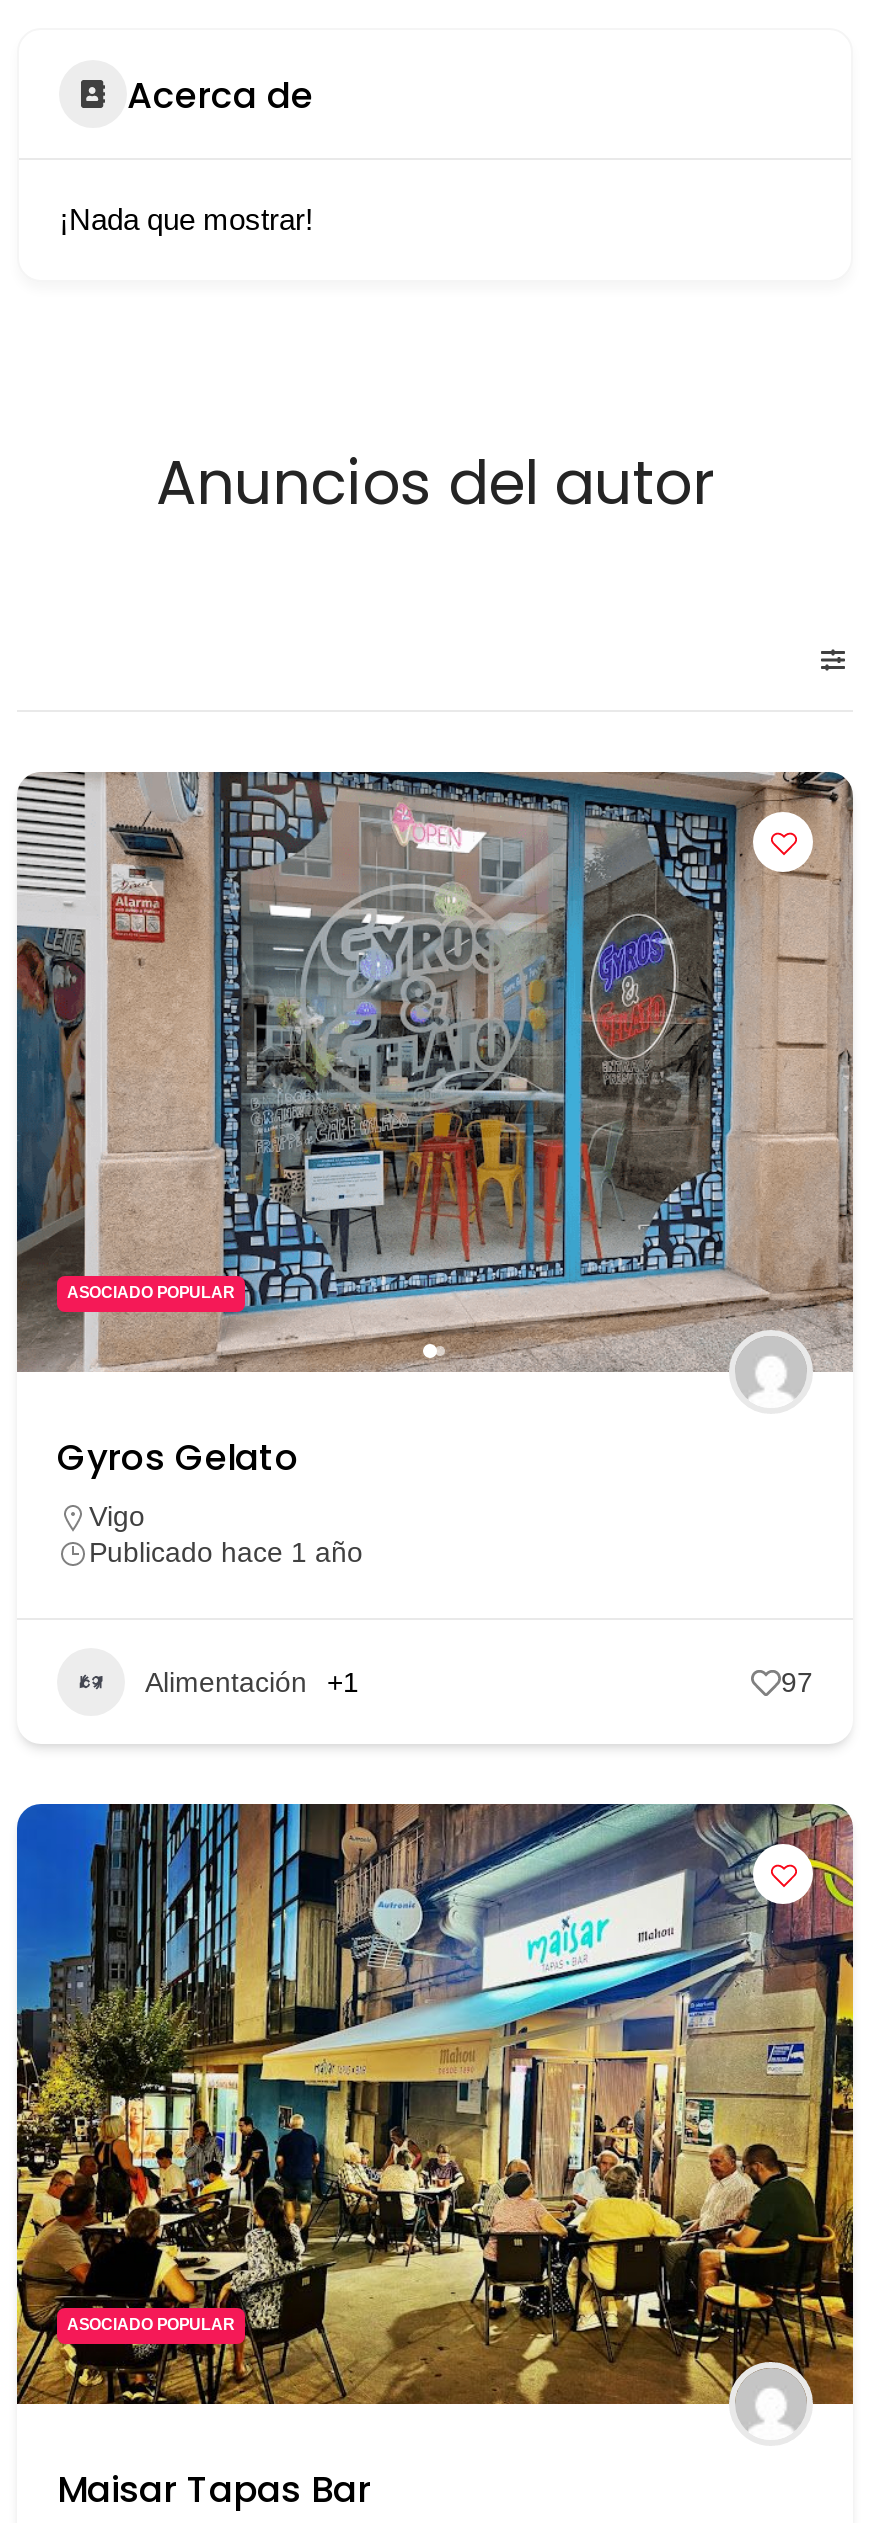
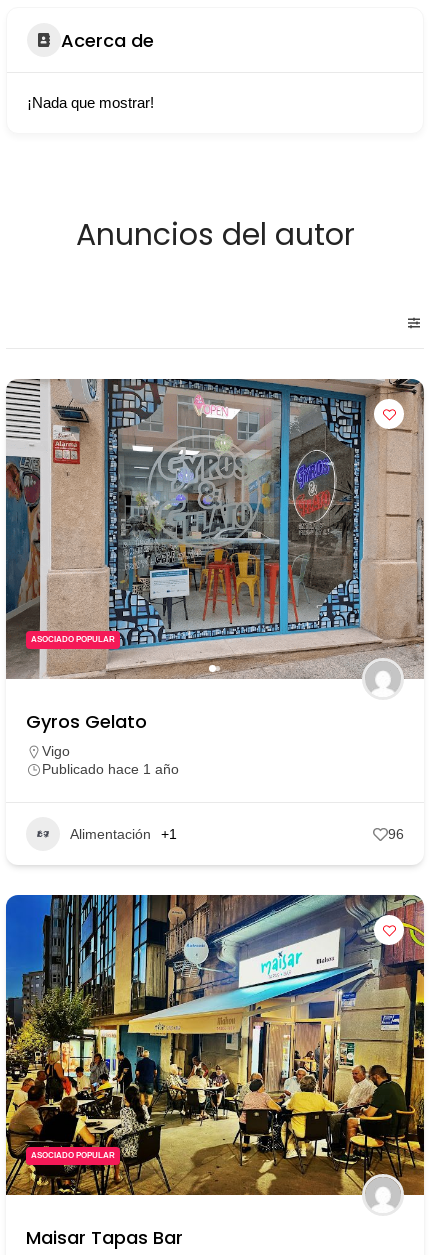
[781,1666,813,1698] 97 -> [388,826,404,842] 96

